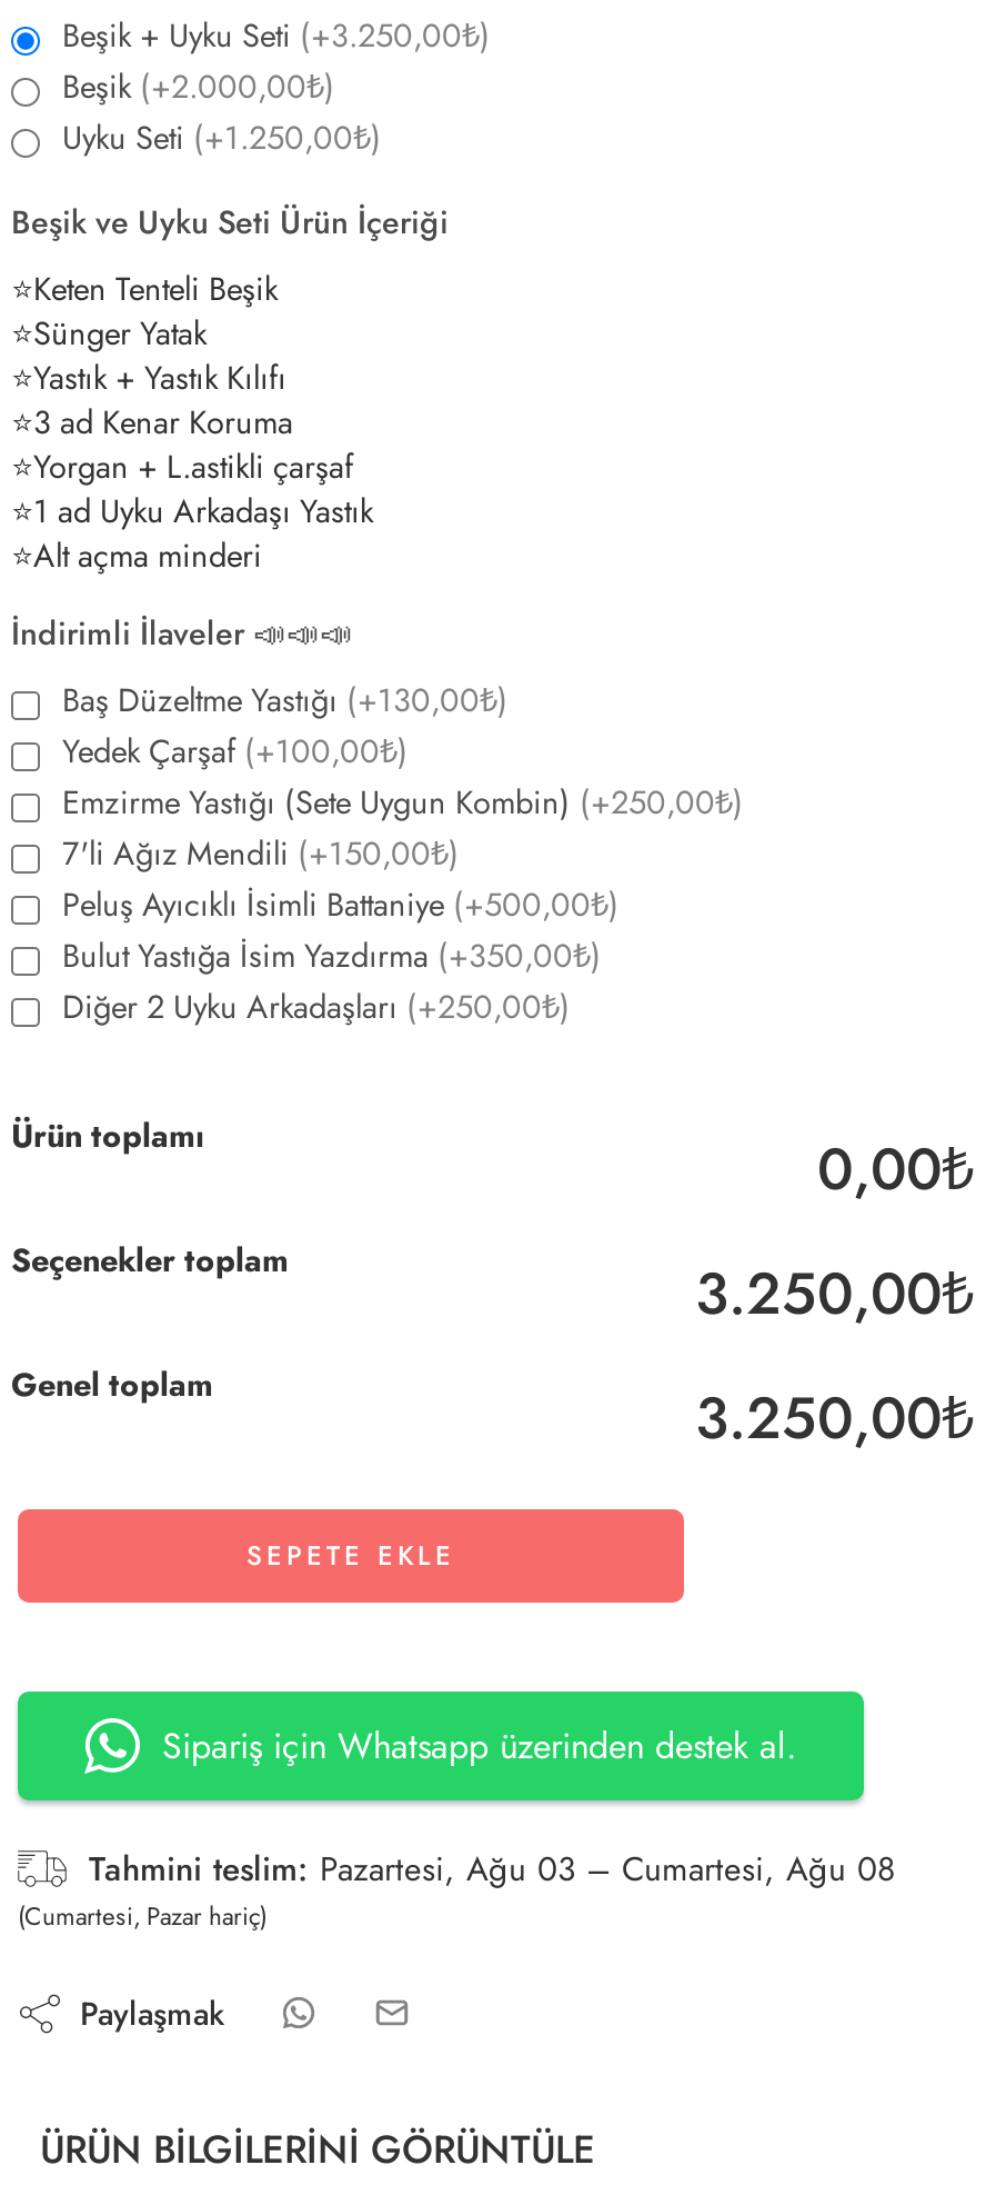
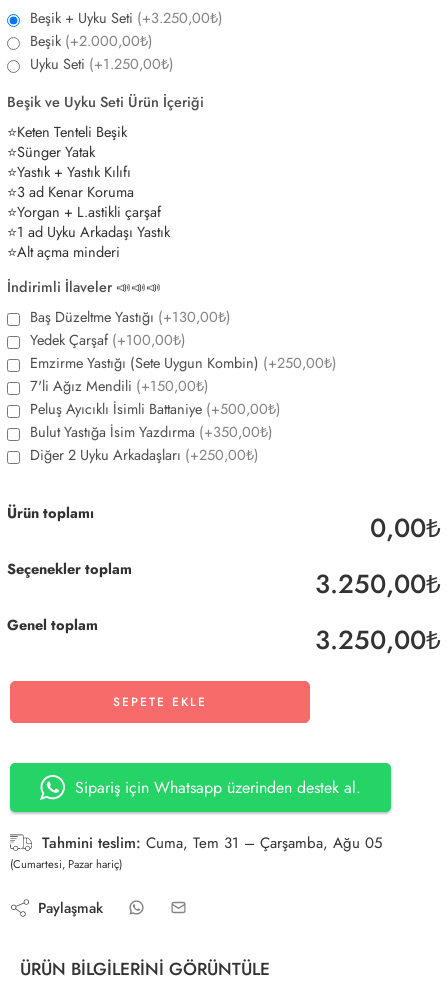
[89,1845,895,1894] Tahmini teslim: Pazartesi, Ağu 03 – Cumartesi, Ağu 08 -> [42,832,382,854] Tahmini teslim: Cuma, Tem 31 – Çarşamba, Ağu 05

